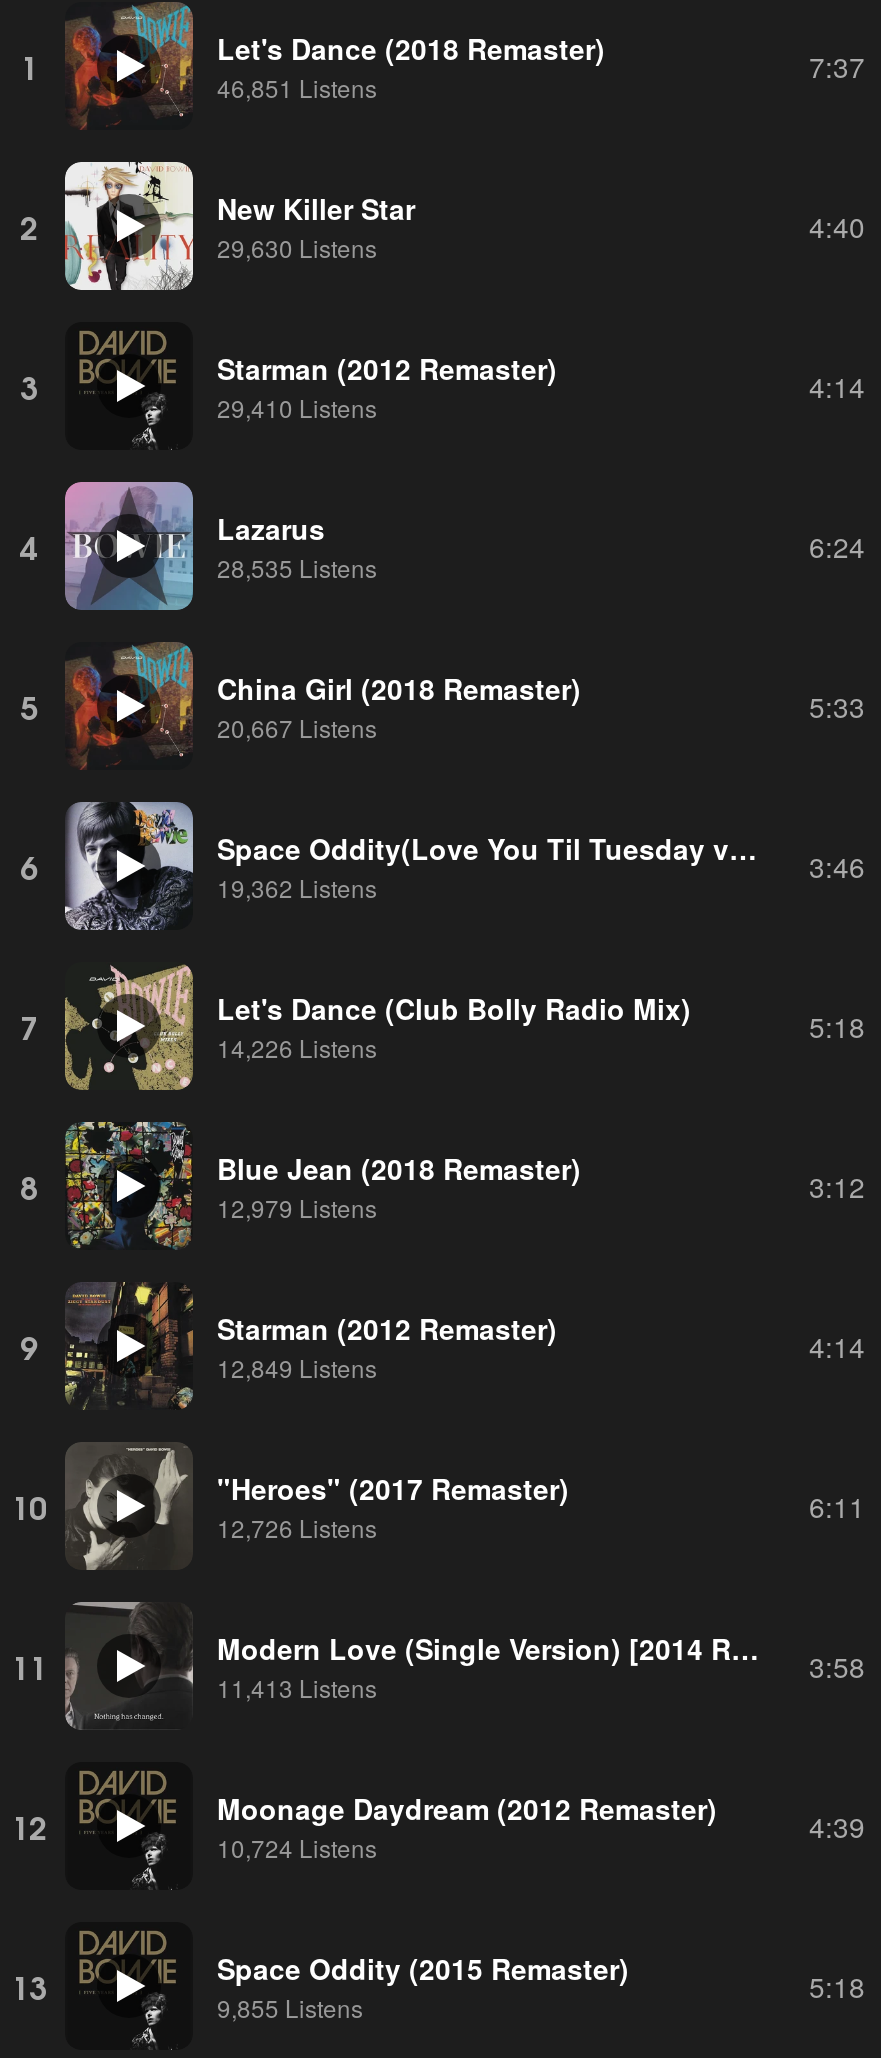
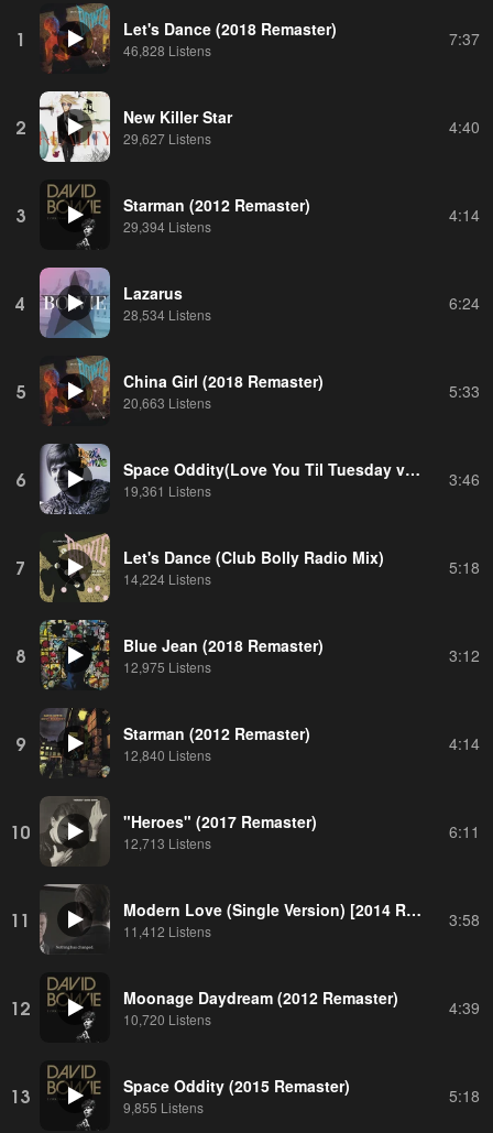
[217,69,377,103] 46,851 Listens -> [123,40,211,59] 46,828 Listens
[217,229,377,263] 29,630 Listens -> [123,128,211,147] 29,627 Listens
[217,389,377,423] 29,410 Listens -> [123,216,211,235] 29,394 Listens
[217,549,377,583] 28,535 Listens -> [123,304,211,323] 28,534 Listens
[217,709,377,743] 20,667 Listens -> [123,393,211,411] 20,663 Listens
[217,869,377,903] 19,362 Listens -> [123,481,211,499] 19,361 Listens
[217,1029,377,1063] 14,226 Listens -> [123,569,211,587] 14,224 Listens
[217,1189,377,1223] 12,979 Listens -> [123,657,211,676] 12,975 Listens
[217,1349,377,1383] 12,849 Listens -> [123,745,211,764] 12,840 Listens
[217,1509,377,1543] 12,726 Listens -> [123,833,211,852] 12,713 Listens
[217,1669,377,1703] 11,413 Listens -> [123,921,211,940] 11,412 Listens
[217,1829,377,1863] 10,724 Listens -> [123,1009,211,1028] 10,720 Listens

